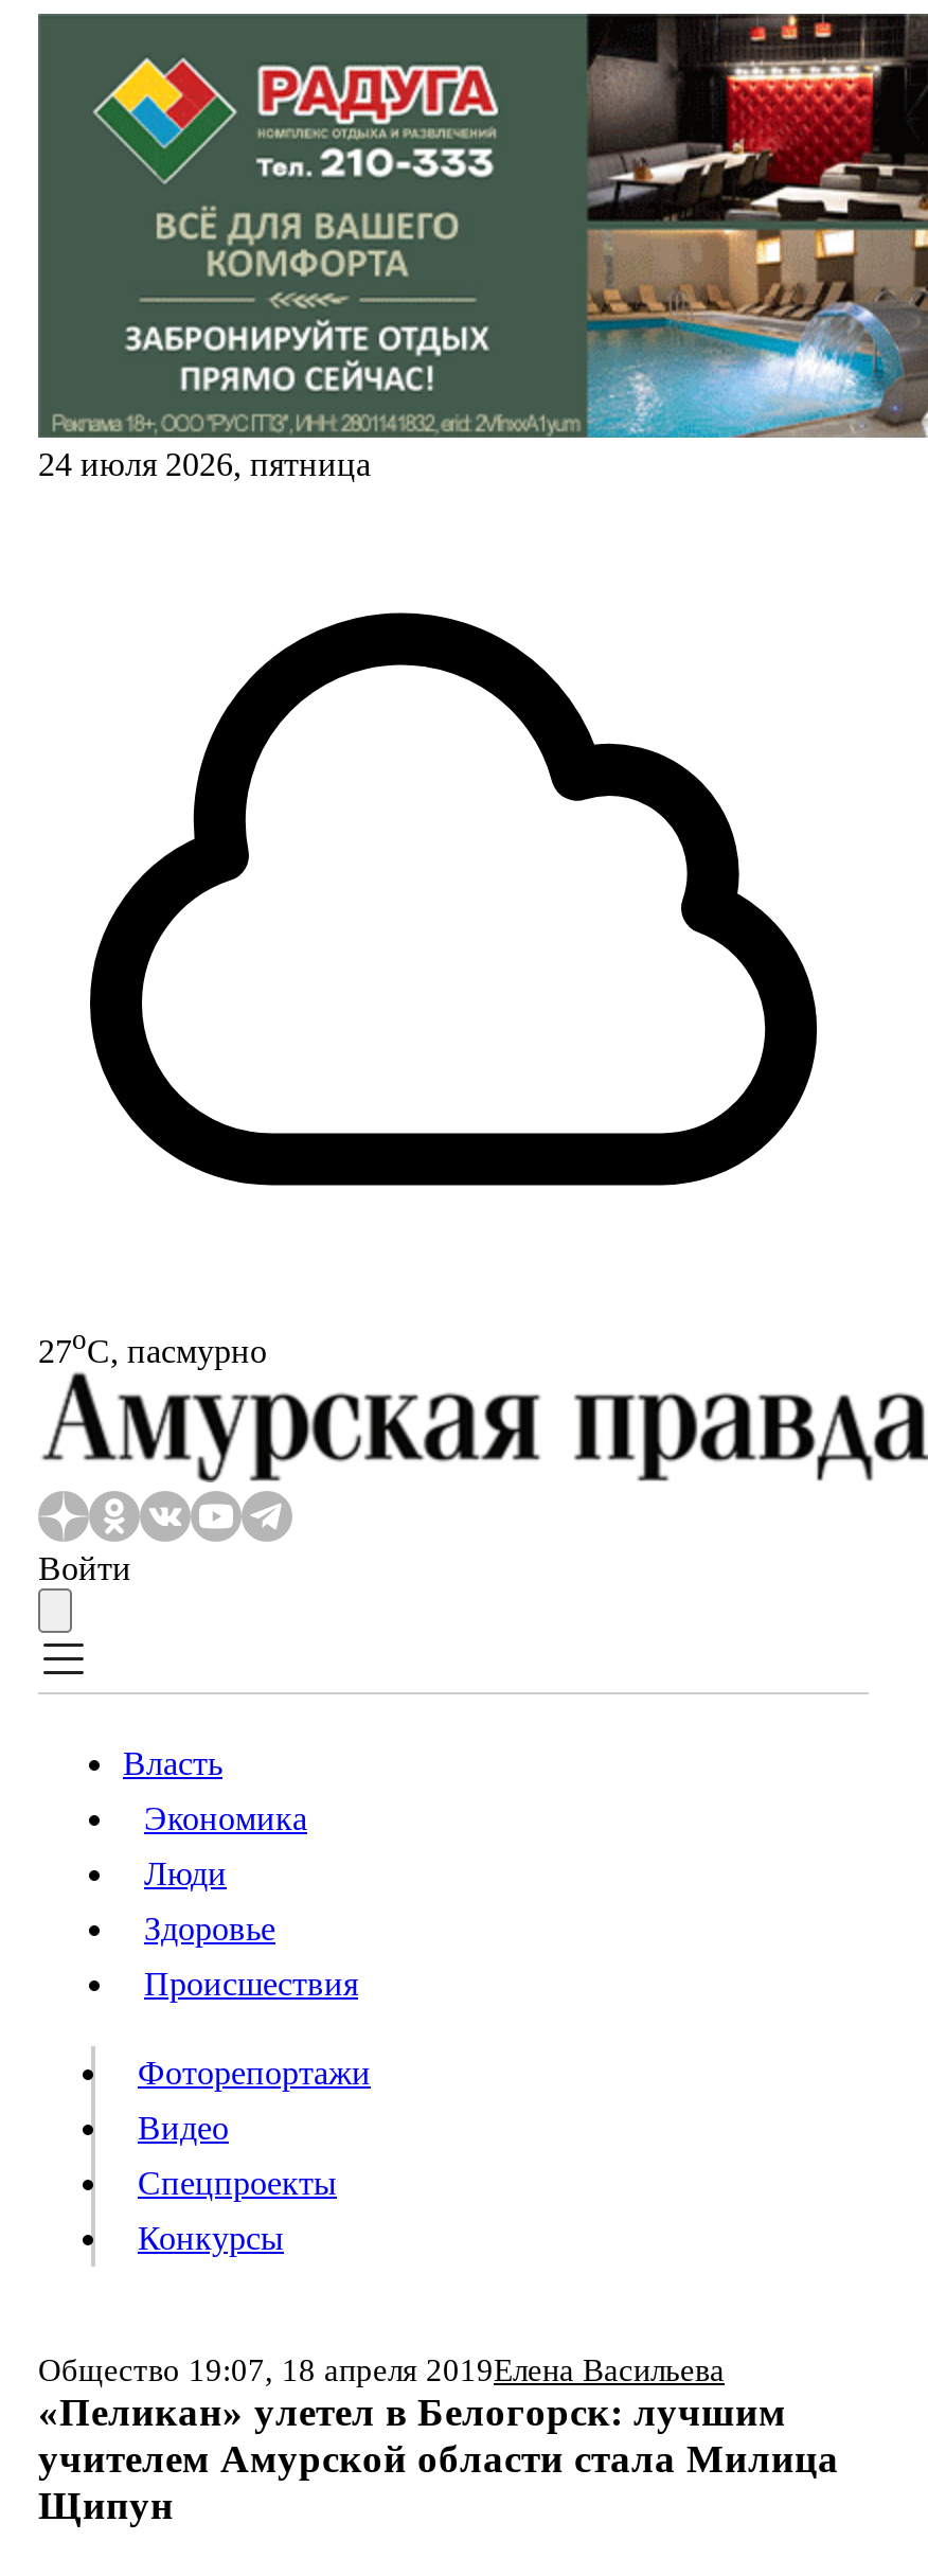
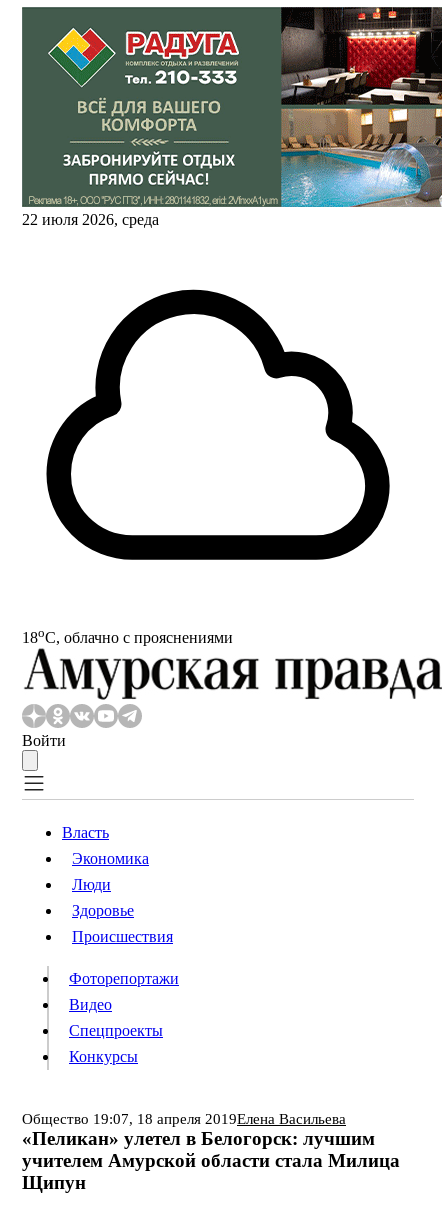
[38,446,371,482] 24 июля 2026, пятница -> [22,211,159,228] 22 июля 2026, среда
[38,1323,267,1369] 27oС, пасмурно -> [22,625,233,646] 18oС, облачно с прояснениями

